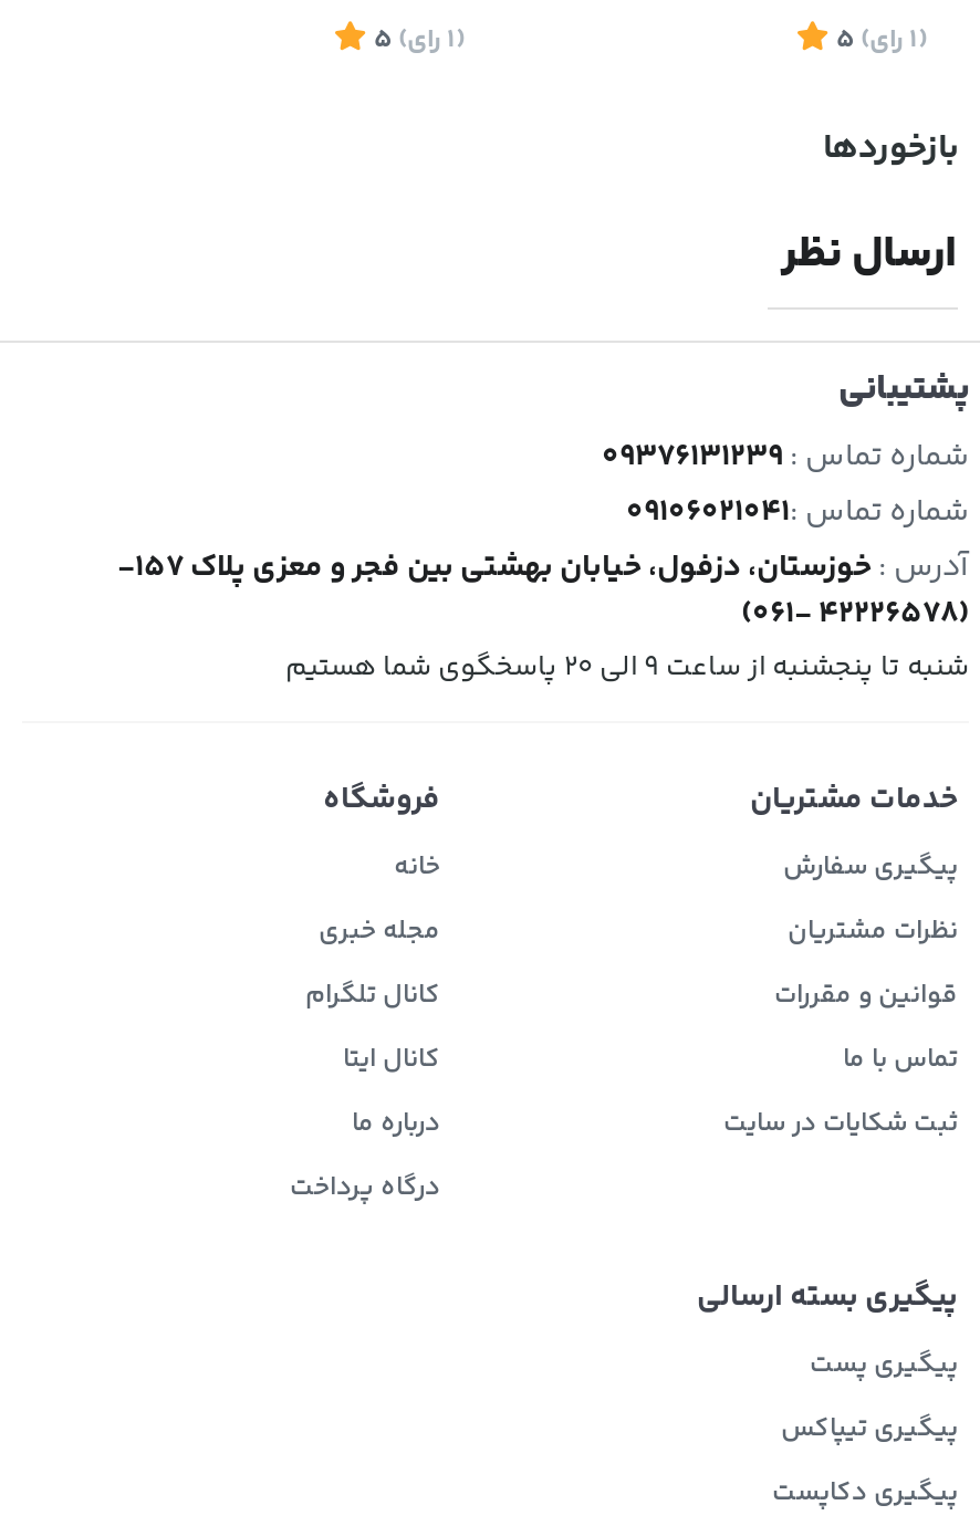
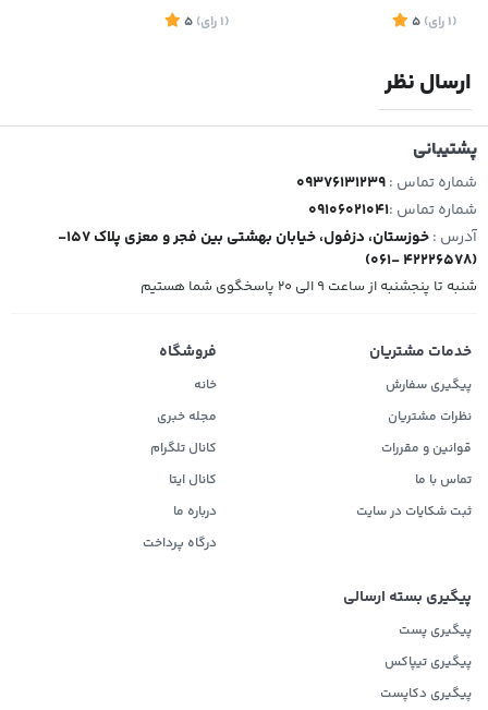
[823,122,958,177] بازخوردها -> none

